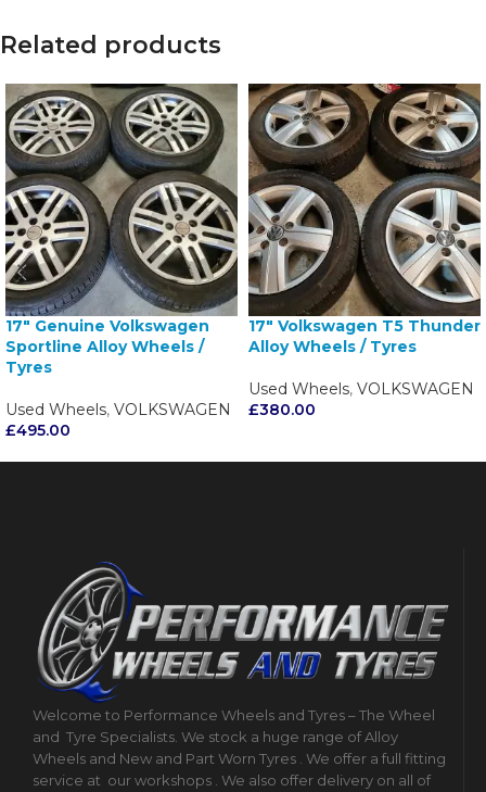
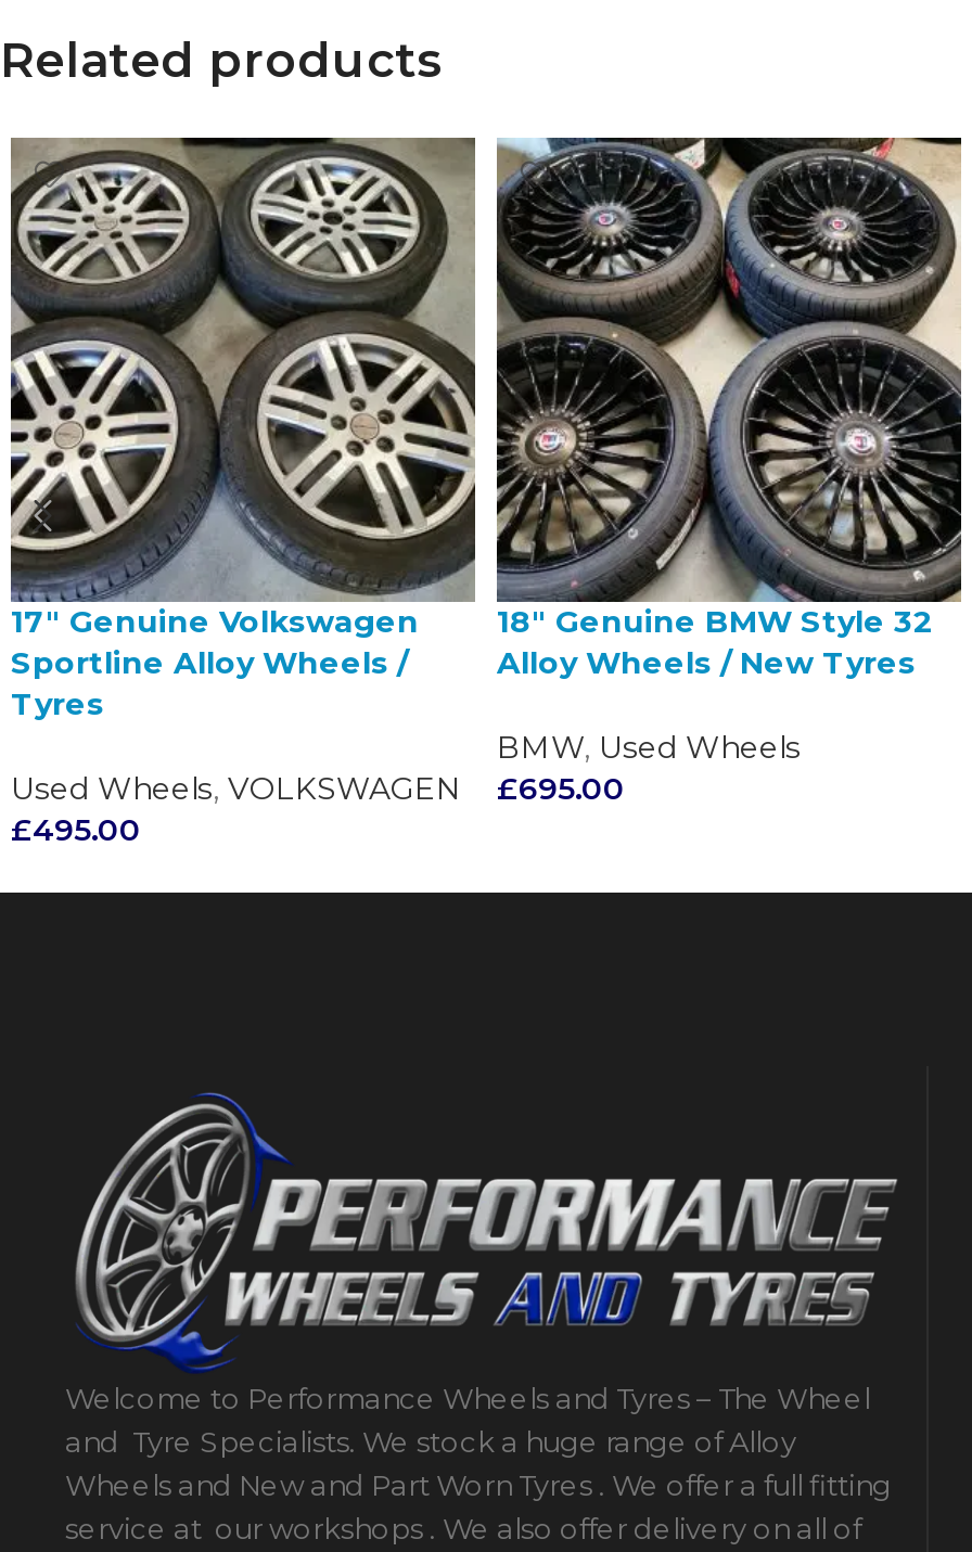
[247,83,482,356] [image] | 17″ Volkswagen T5 Thunder | Alloy Wheels / Tyres -> [495,136,963,682] [image] | 18″ Genuine BMW Style 32 | Alloy Wheels / New Tyres
[248,379,474,419] Used Wheels, VOLKSWAGEN | £380.00 -> [497,727,801,808] BMW, Used Wheels | £695.00

